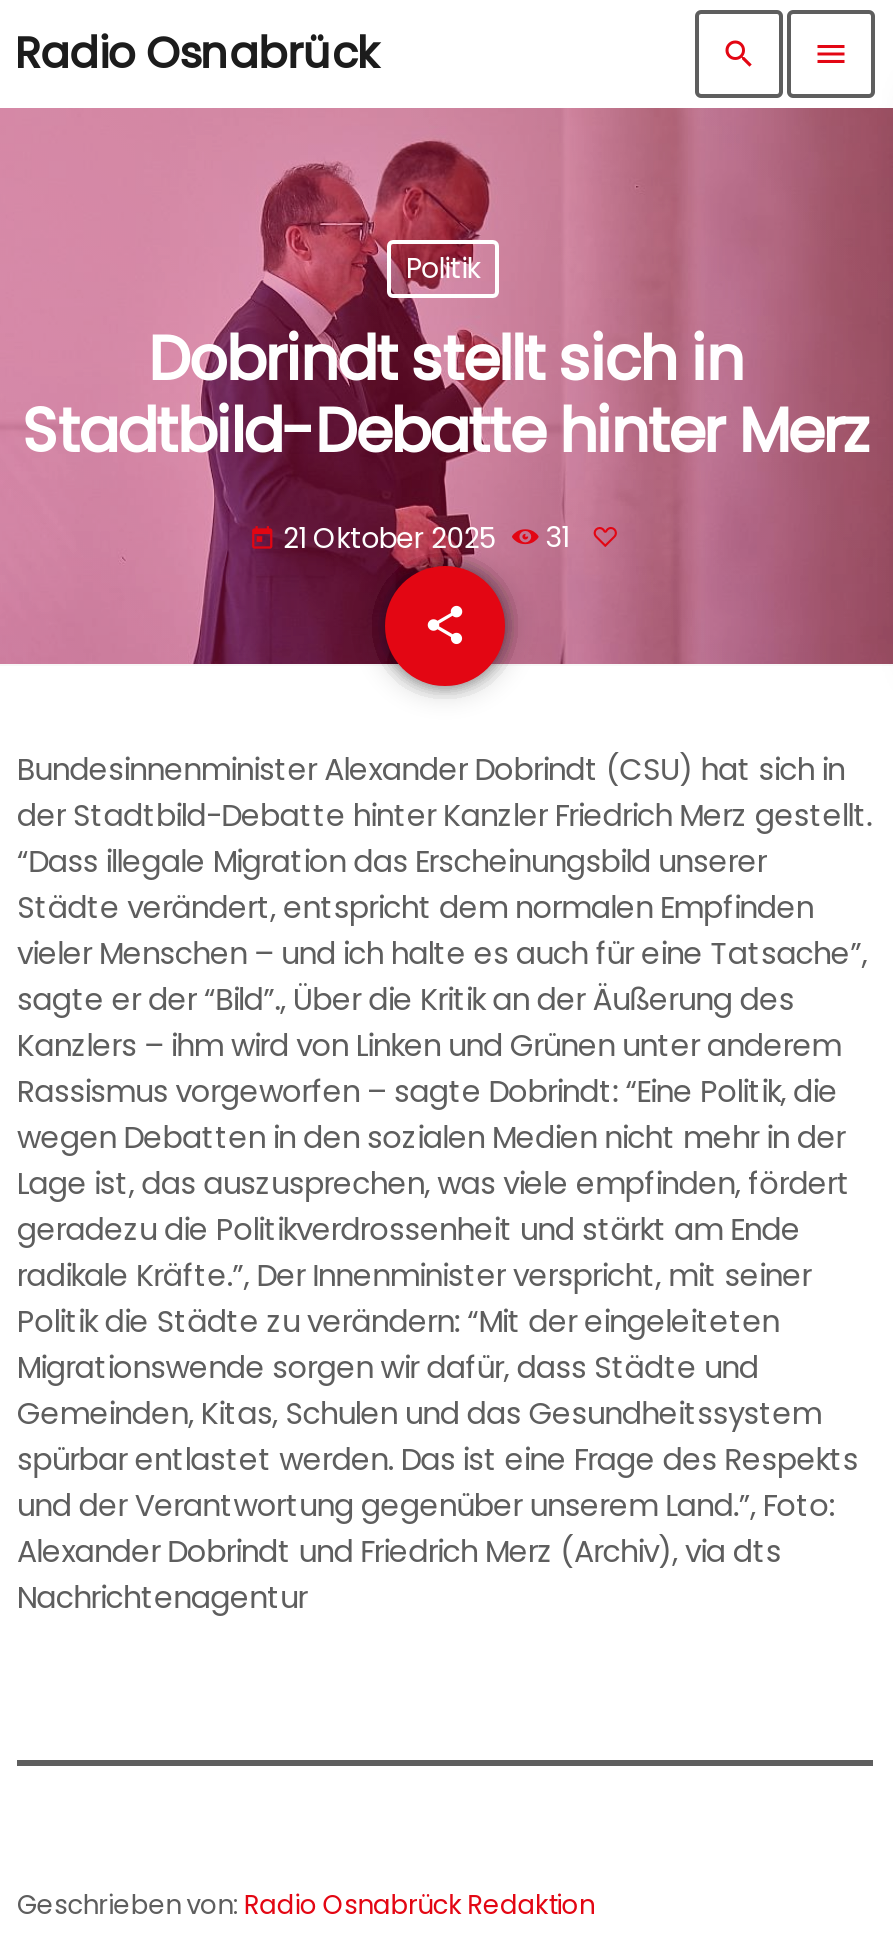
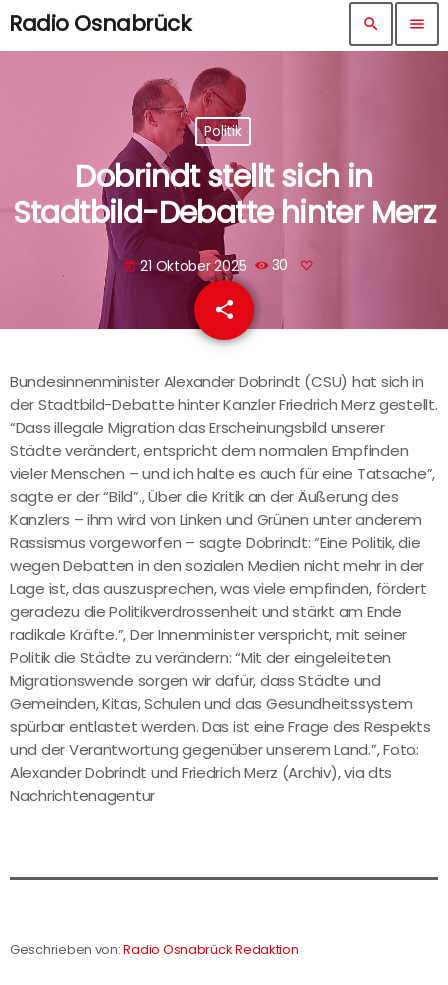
[545,518,576,558] 31 -> [272,256,292,276] 30

